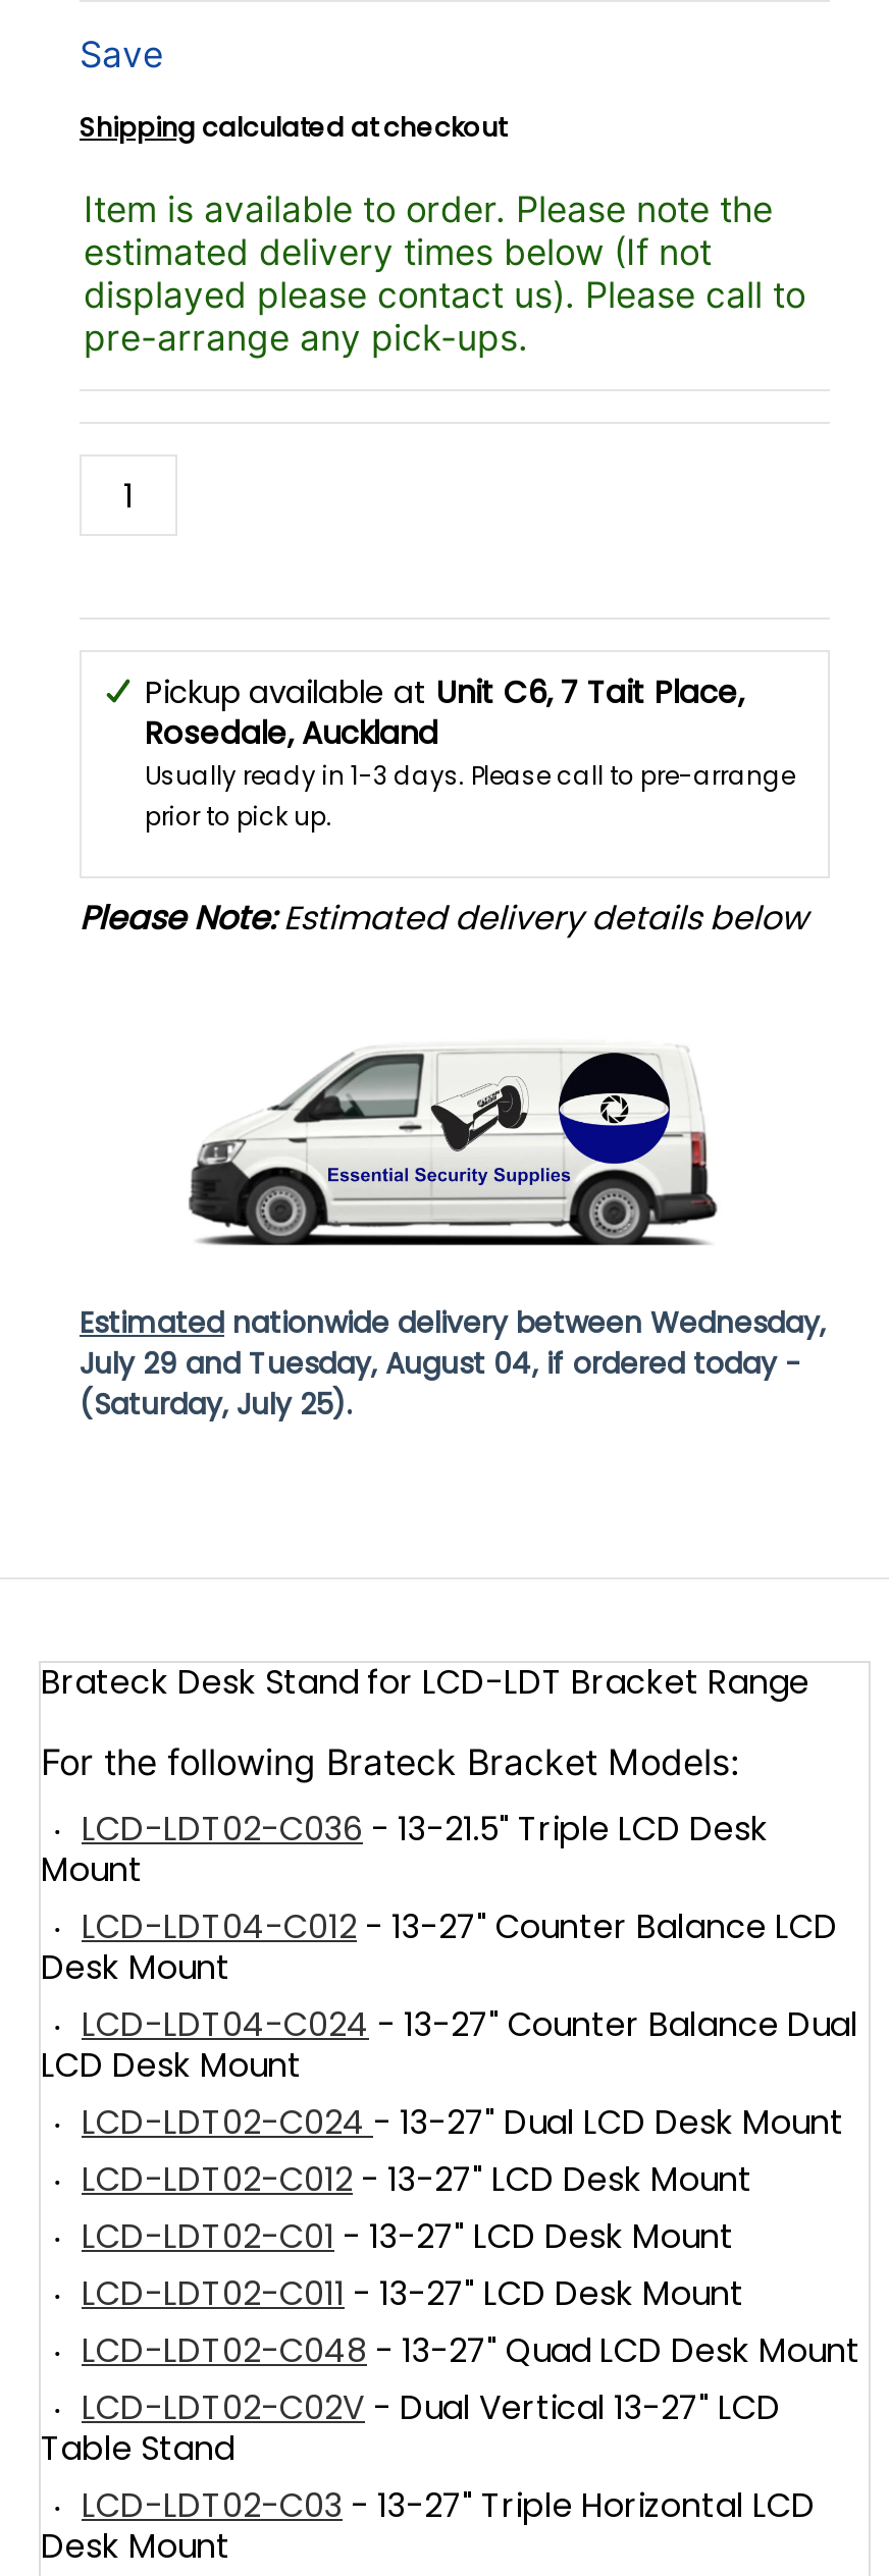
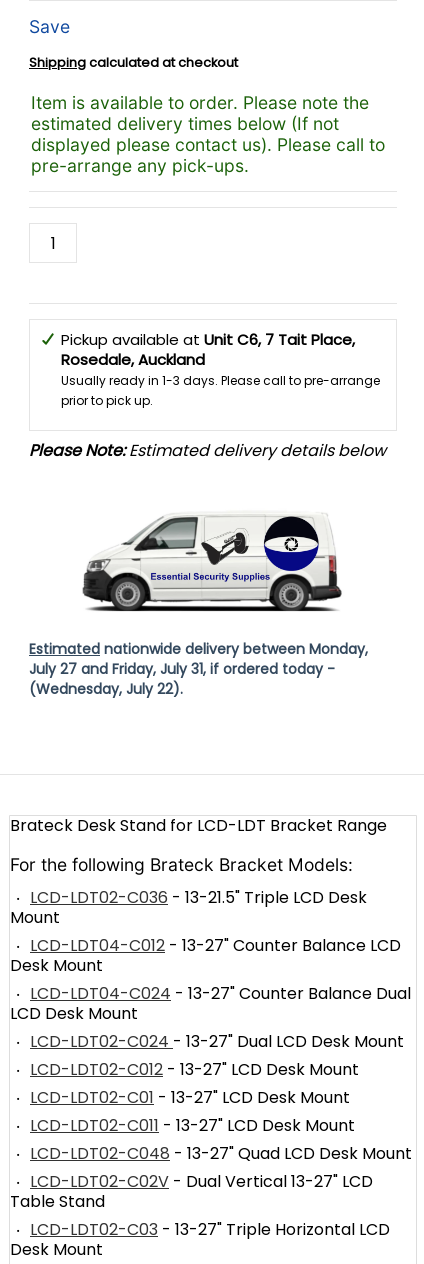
[80,1301,826,1342] Estimated nationwide delivery between Wednesday, -> [29,639,368,659] Estimated nationwide delivery between Monday,
[80,1342,801,1383] July 29 and Tuesday, August 04, if ordered today - -> [29,659,335,679] July 27 and Friday, July 31, if ordered today -
[80,1383,353,1424] (Saturday, July 25). -> [29,679,183,699] (Wednesday, July 22).

